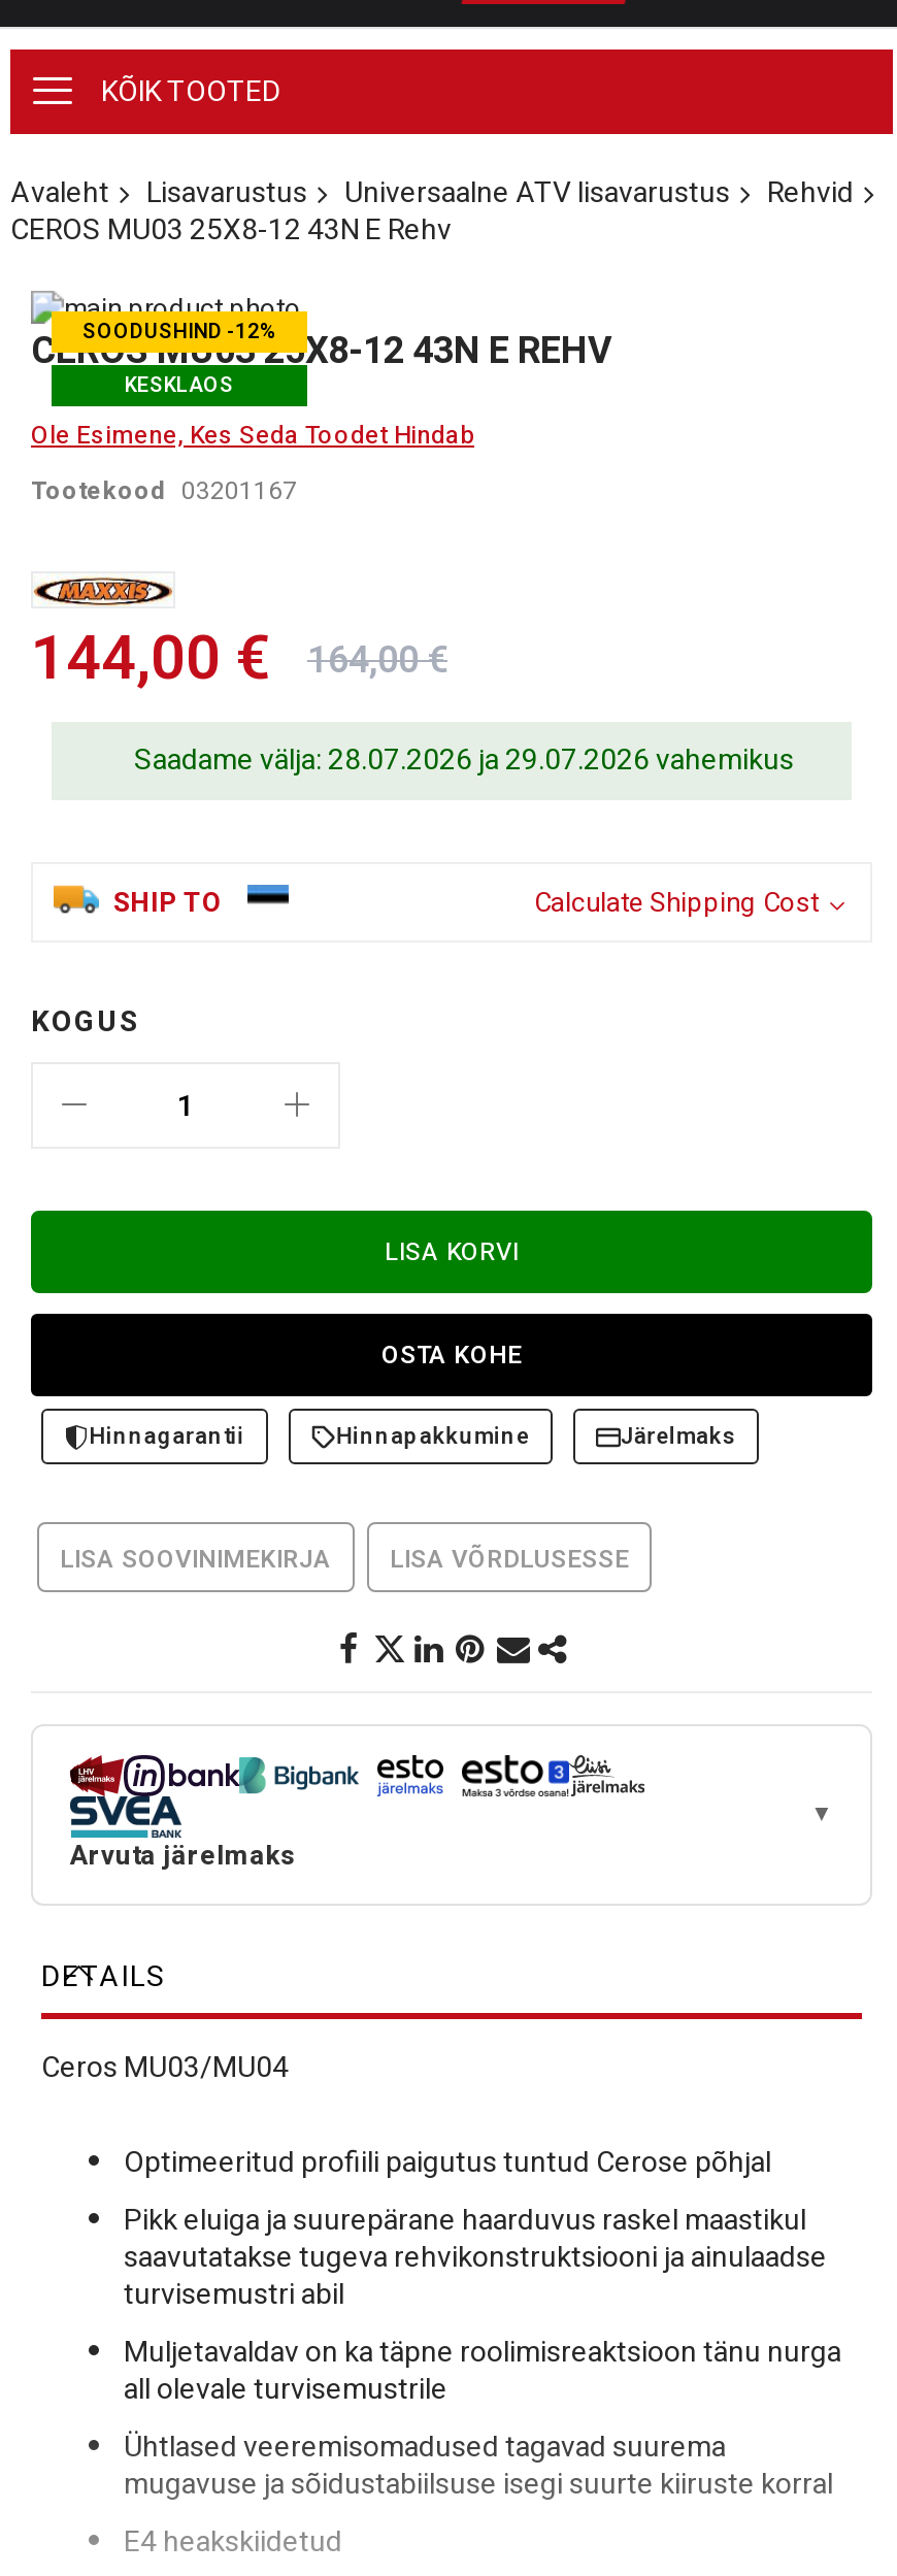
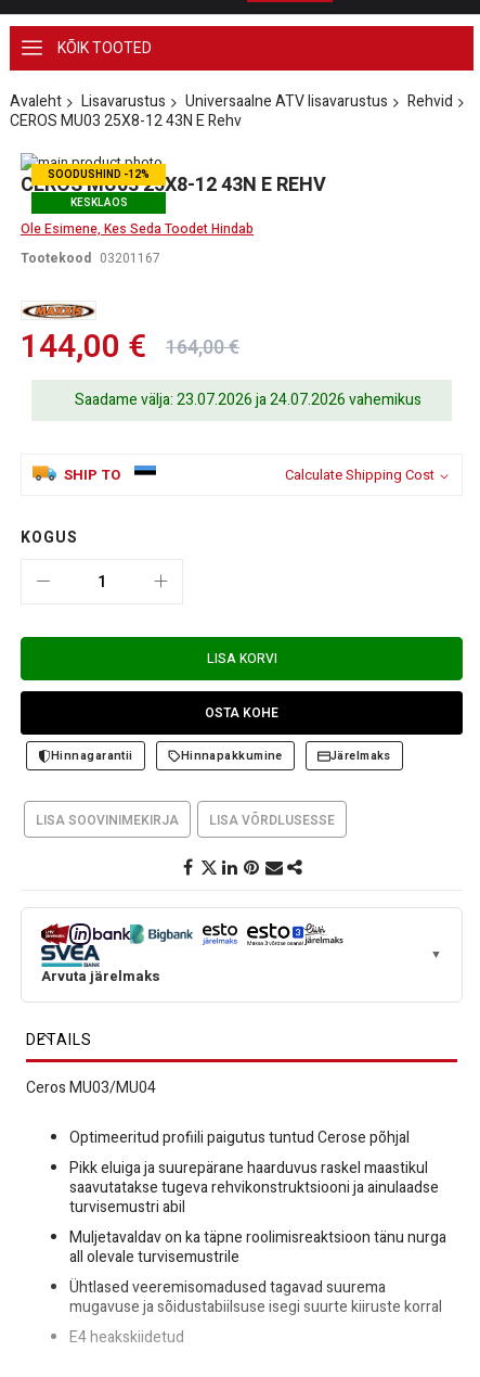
[134,739,794,782] Saadame välja: 28.07.2026 ja 29.07.2026 vahemikus -> [75,389,421,411] Saadame välja: 23.07.2026 ja 24.07.2026 vahemikus

